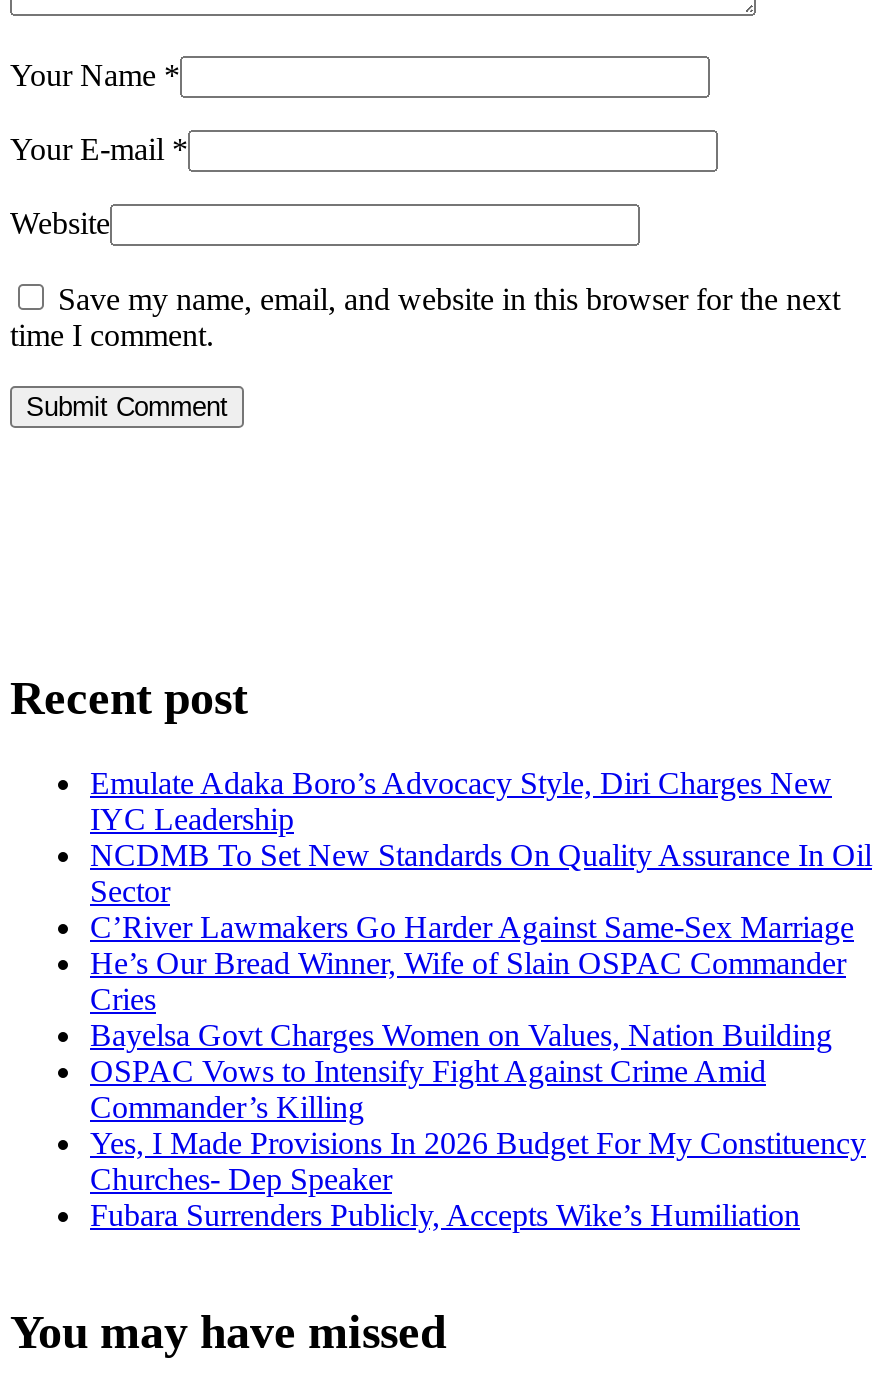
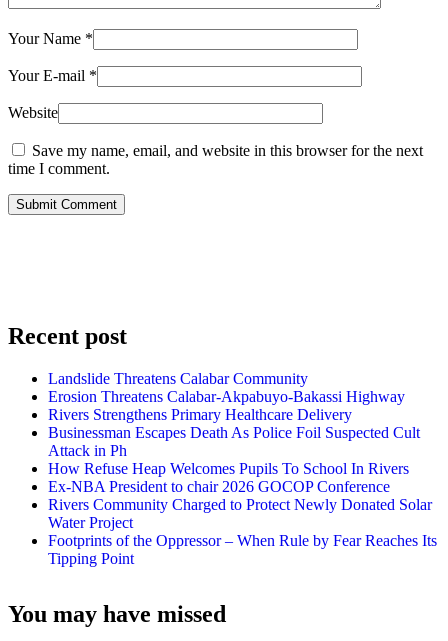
[90,765,872,1231] Emulate Adaka Boro’s Advocacy Style, Diri Charges New | IYC Leadership | NCDMB To Set New Standards On Quality Assurance In Oil | Sector | C’River Lawmakers Go Harder Against Same-Sex Marriage | He’s Our Bread Winner, Wife of Slain OSPAC Commander | Cries | Bayelsa Govt Charges Women on Values, Nation Building | OSPAC Vows to Intensify Fight Against Crime Amid | Commander’s Killing | Yes, I Made Provisions In 2026 Budget For My Constituency | Churches- Dep Speaker | Fubara Surrenders Publicly, Accepts Wike’s Humiliation -> [48,370,437,567] Landslide Threatens Calabar Community | Erosion Threatens Calabar-Akpabuyo-Bakassi Highway | Rivers Strengthens Primary Healthcare Delivery | Businessman Escapes Death As Police Foil Suspected Cult | Attack in Ph | How Refuse Heap Welcomes Pupils To School In Rivers | Ex-NBA President to chair 2026 GOCOP Conference | Rivers Community Charged to Protect Newly Donated Solar | Water Project | Footprints of the Oppressor – When Rule by Fear Reaches Its | Tipping Point

